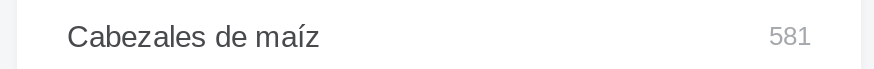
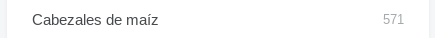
[769,21,811,51] 581 -> [383,12,404,27] 571

